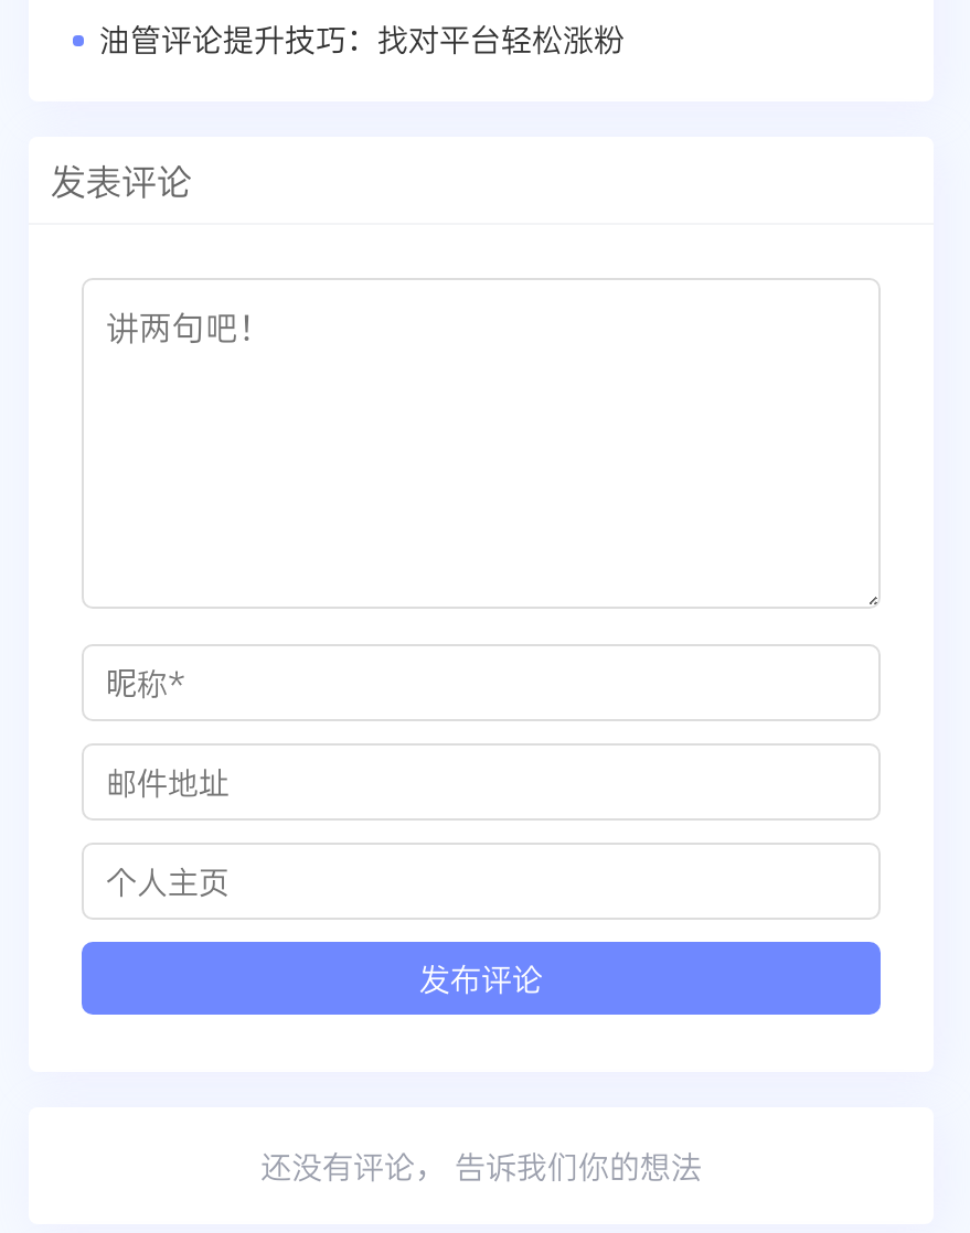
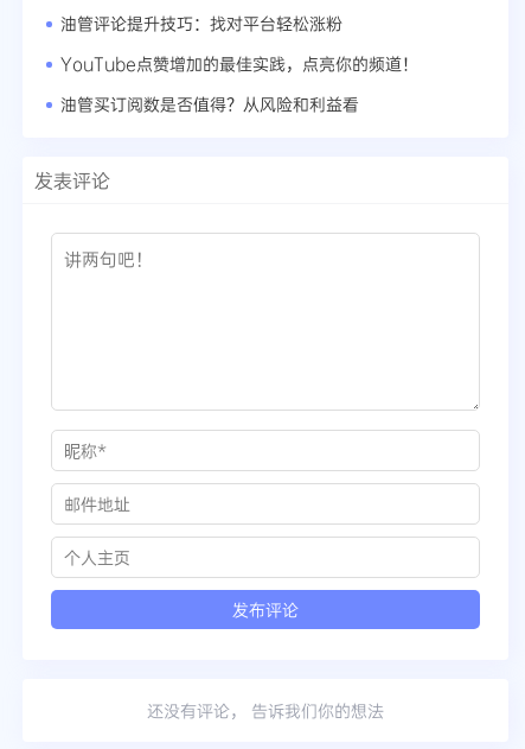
none -> [60,53,418,115] YouTube点赞增加的最佳实践，点亮你的频道！ | 油管买订阅数是否值得？从风险和利益看

